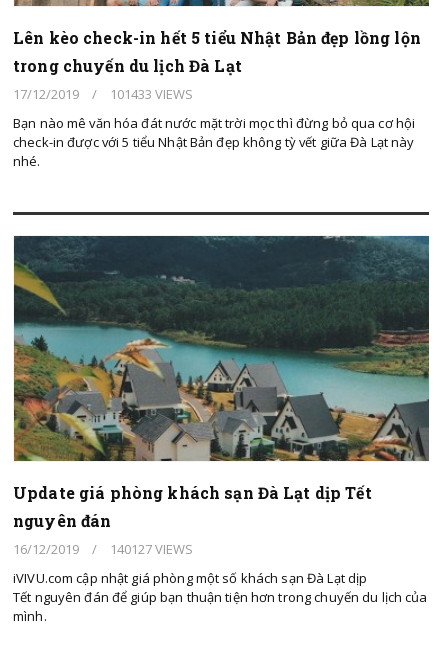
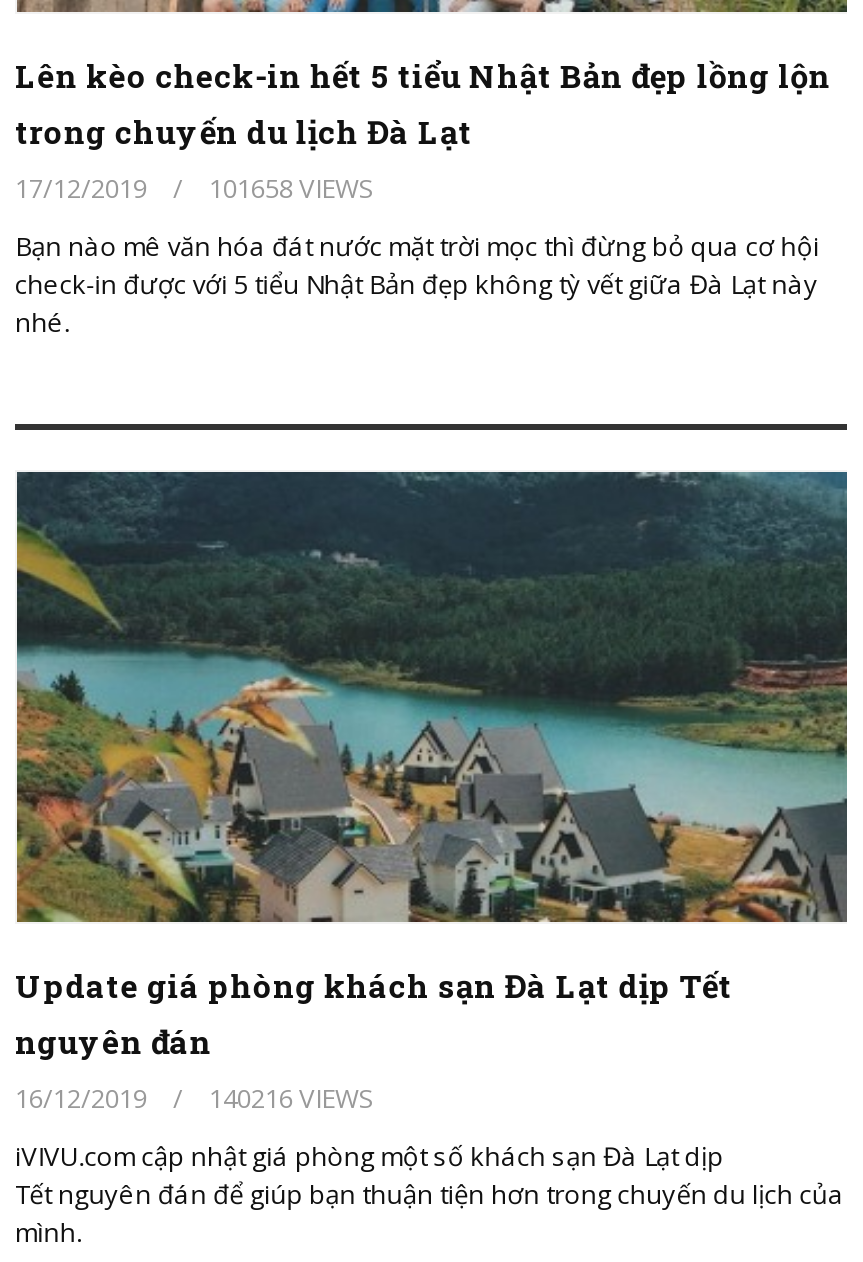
[13,85,193,103] 17/12/2019 / 101433 VIEWS -> [15,170,375,206] 17/12/2019 / 101658 VIEWS
[13,540,193,558] 16/12/2019 / 140127 VIEWS -> [15,1080,375,1116] 16/12/2019 / 140216 VIEWS

